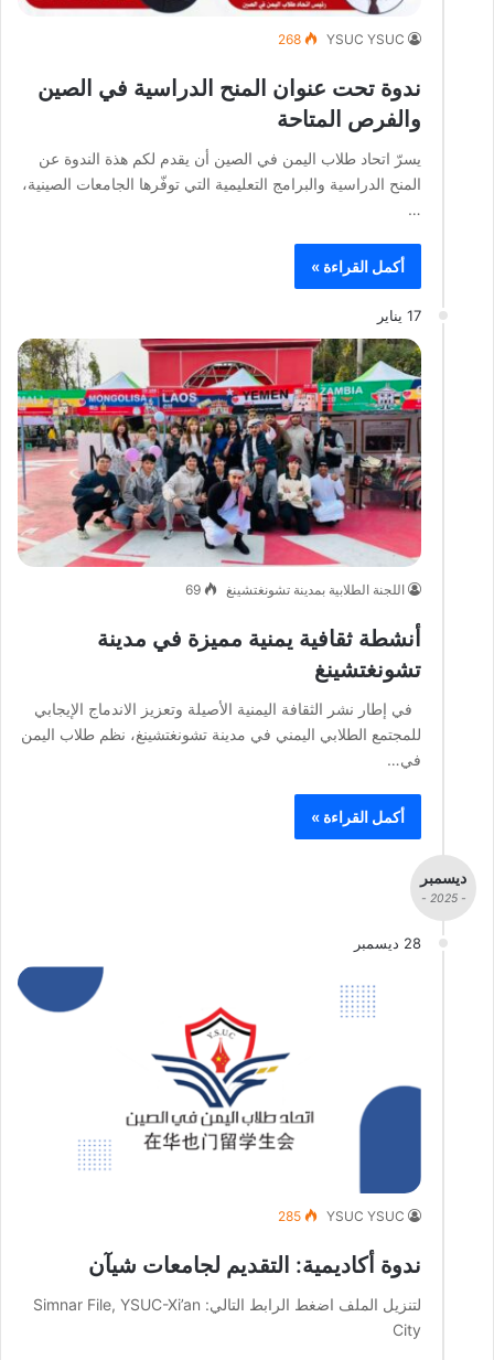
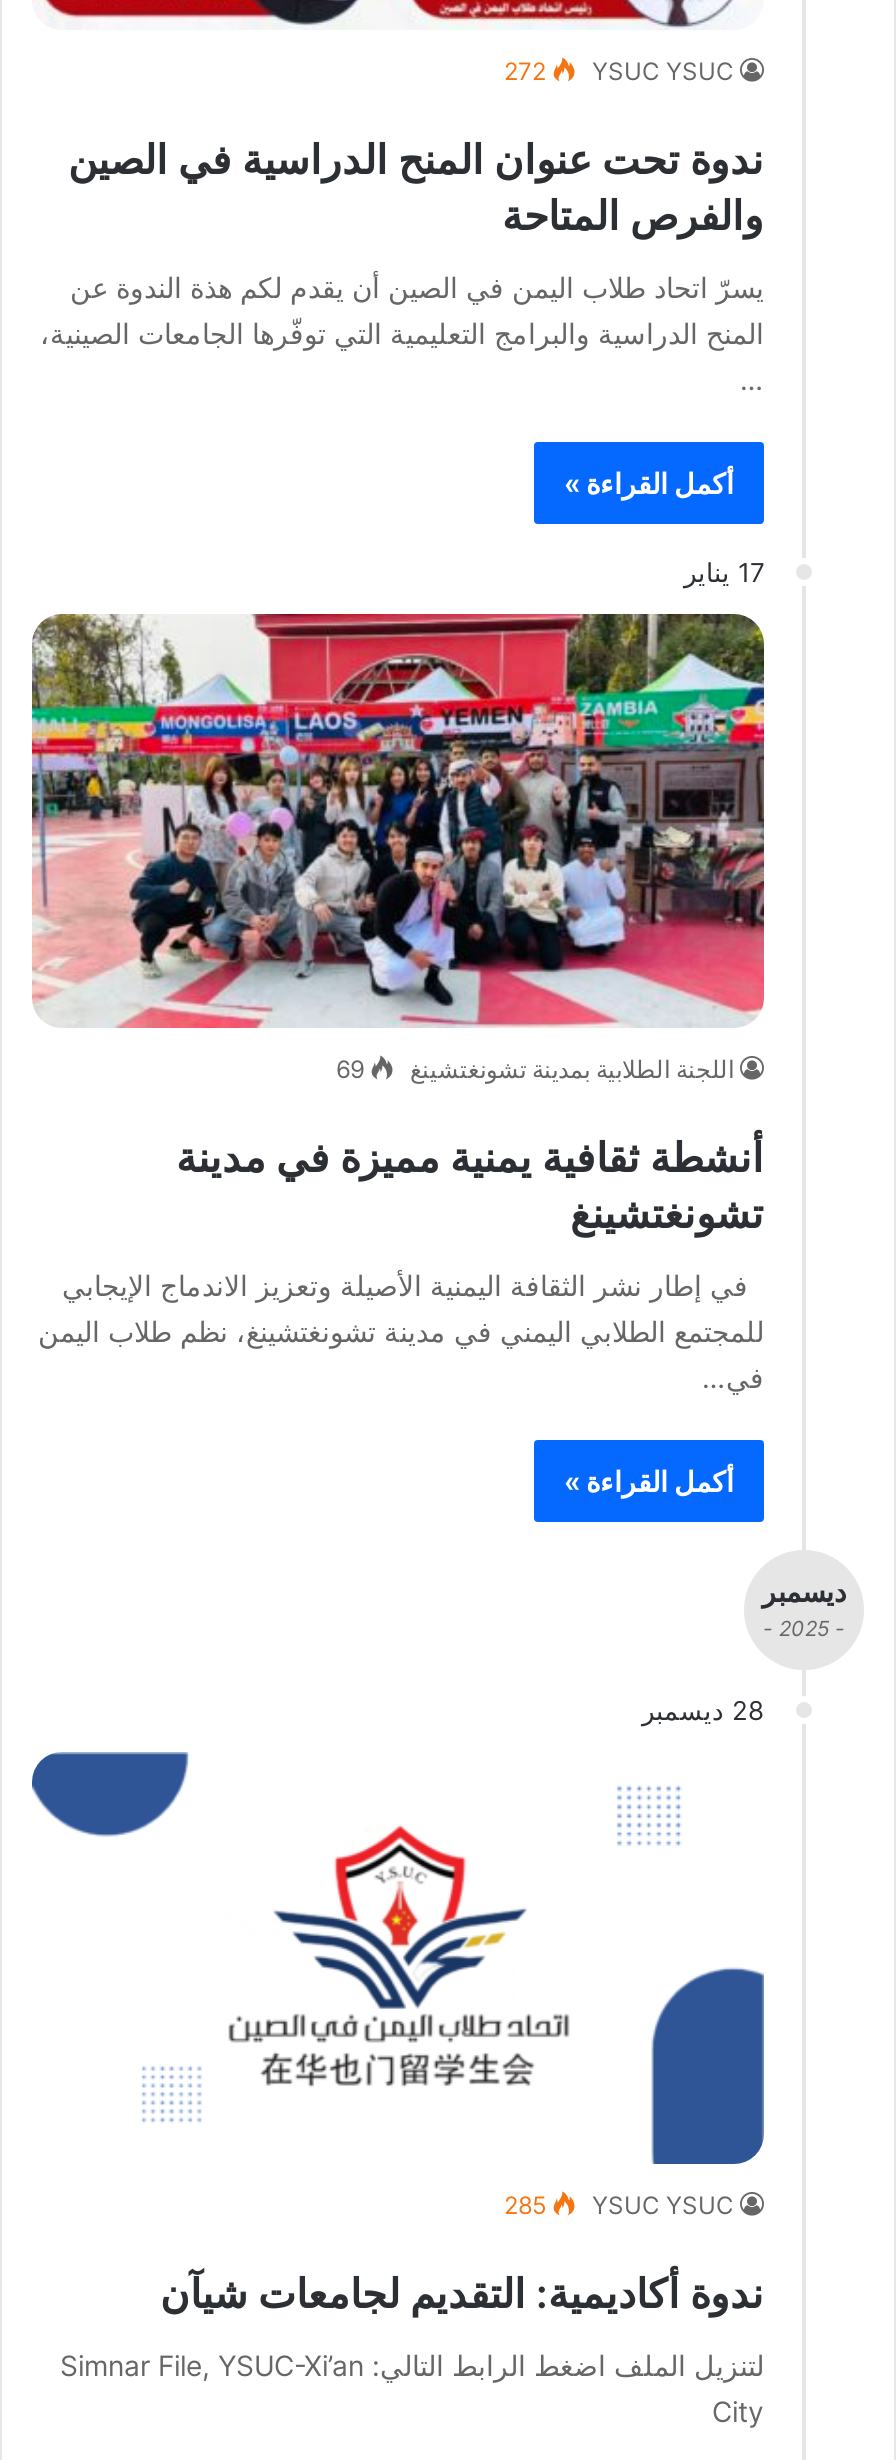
[278,31,405,48] 268 YSUC YSUC -> [504,56,734,86] 272 YSUC YSUC

